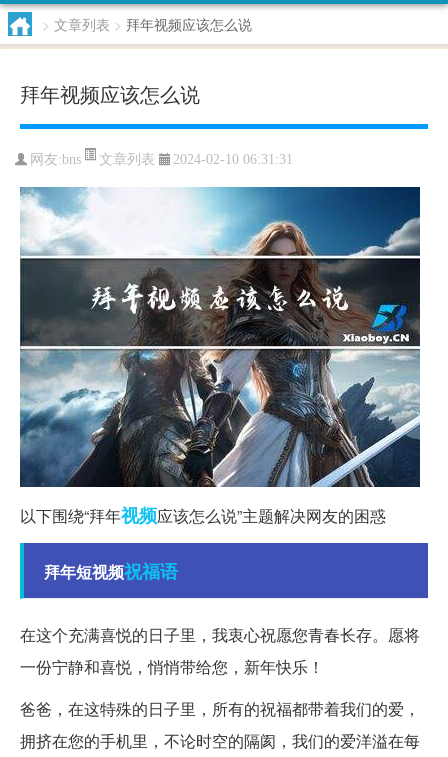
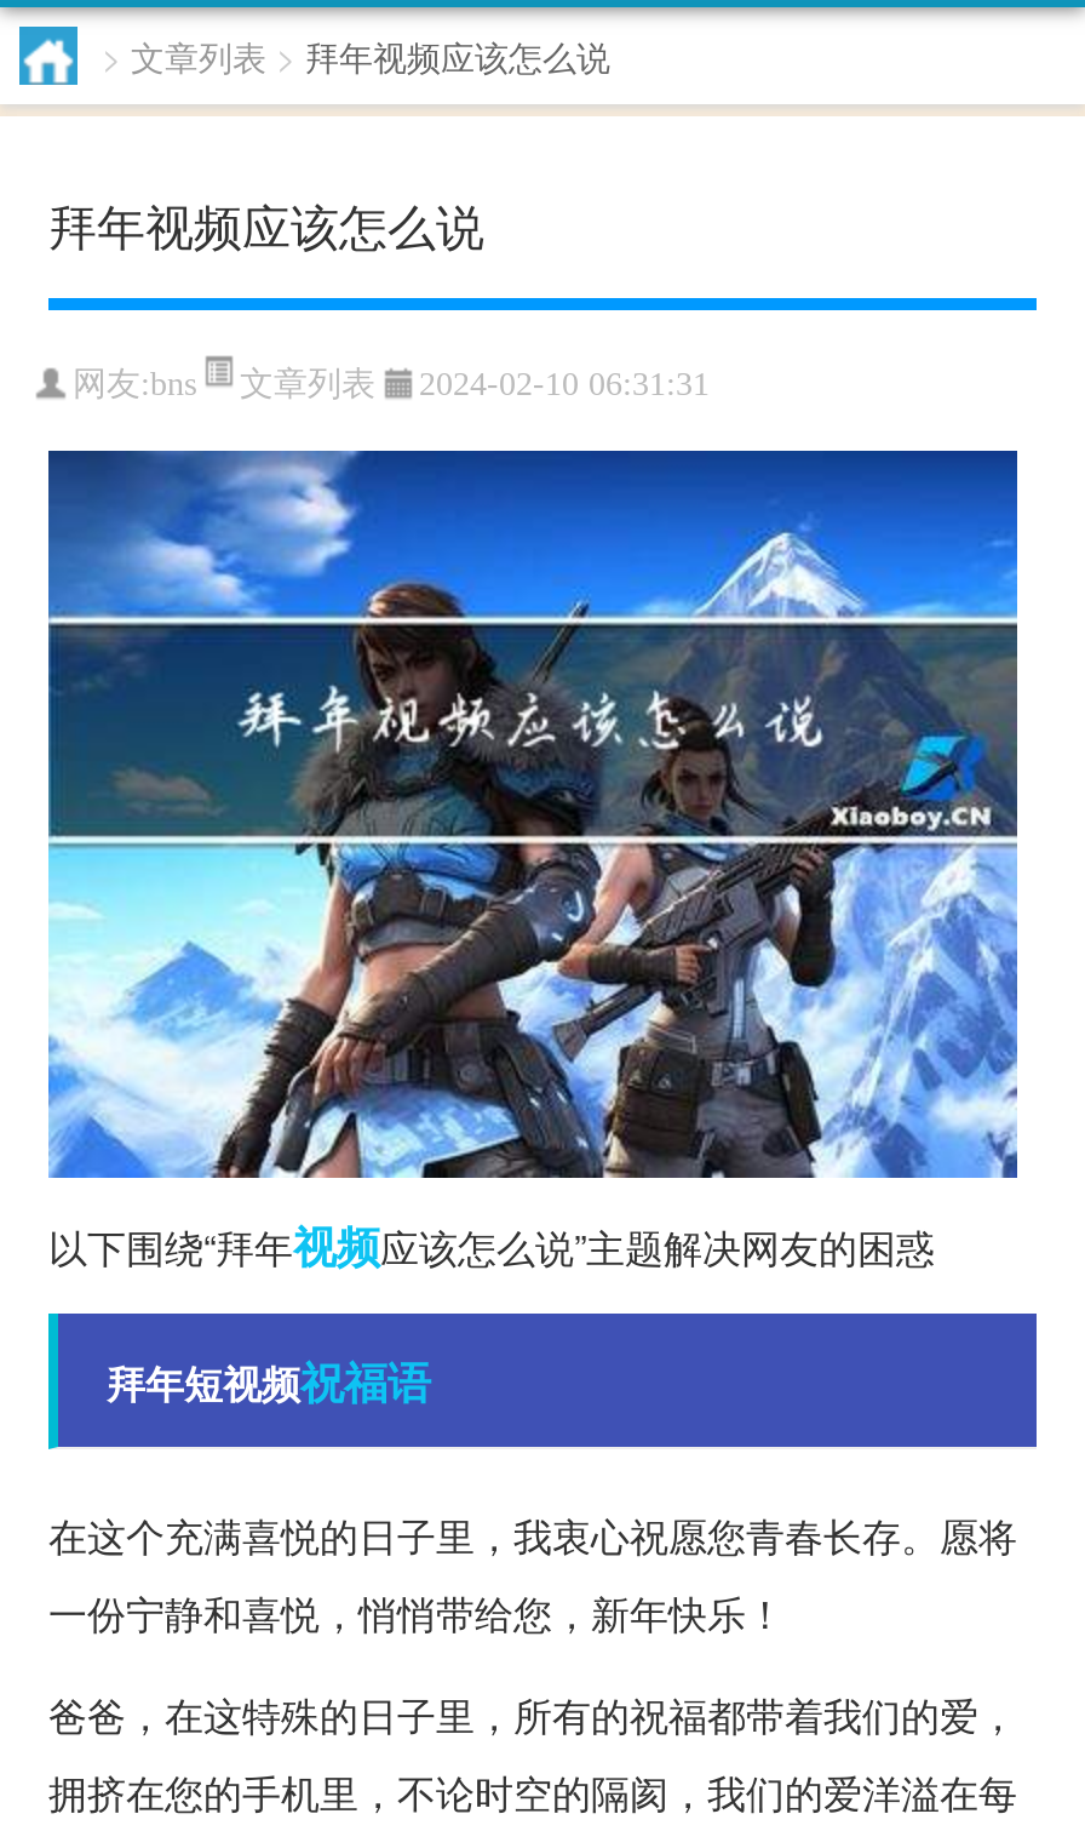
[19,186,421,488] [image] -> [46,448,1020,1180] [image]

